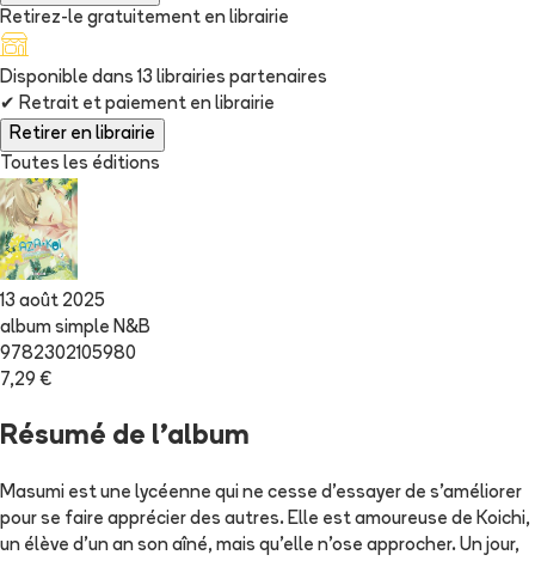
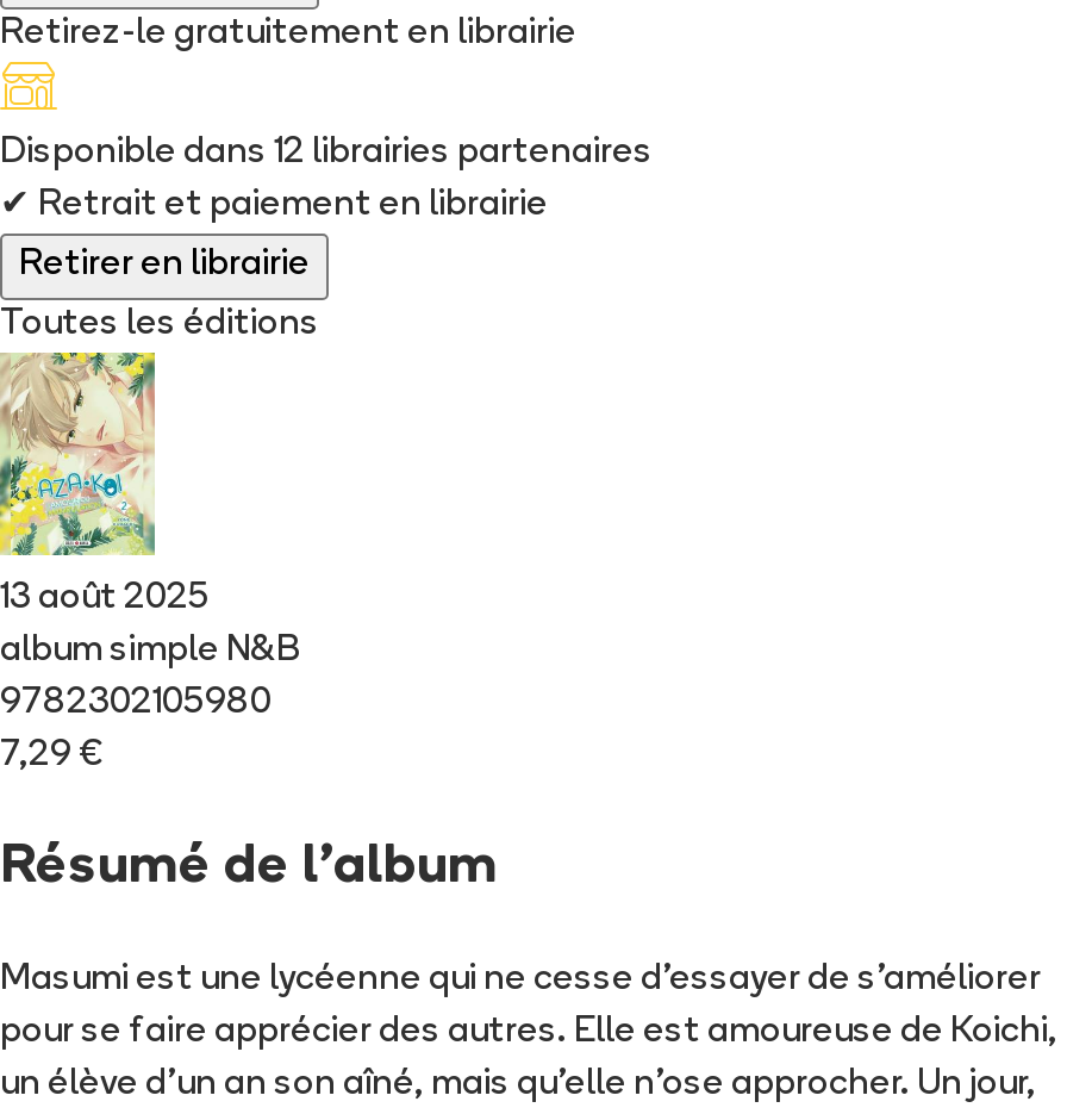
[0,70,327,88] Disponible dans 13 librairies partenaires -> [0,136,653,172] Disponible dans 12 librairies partenaires

